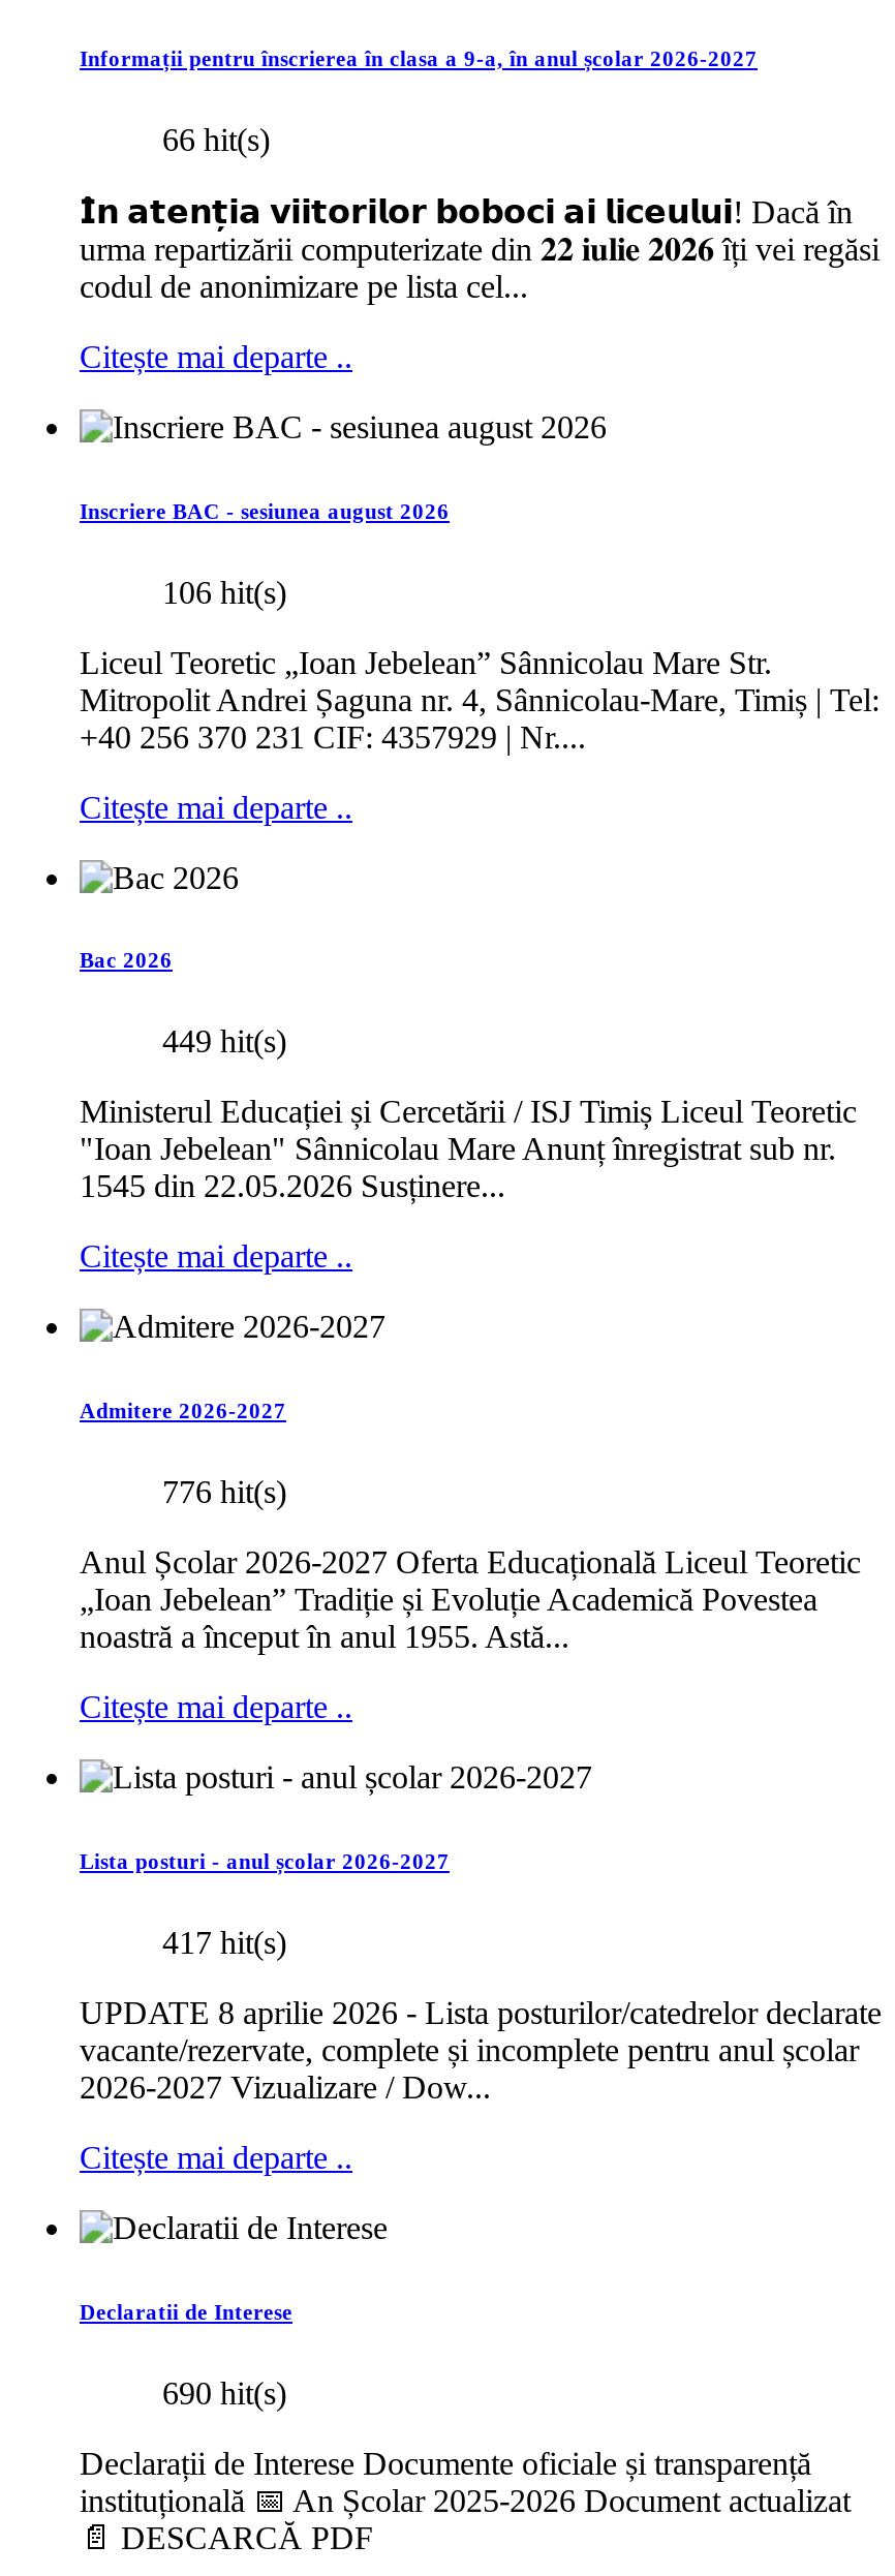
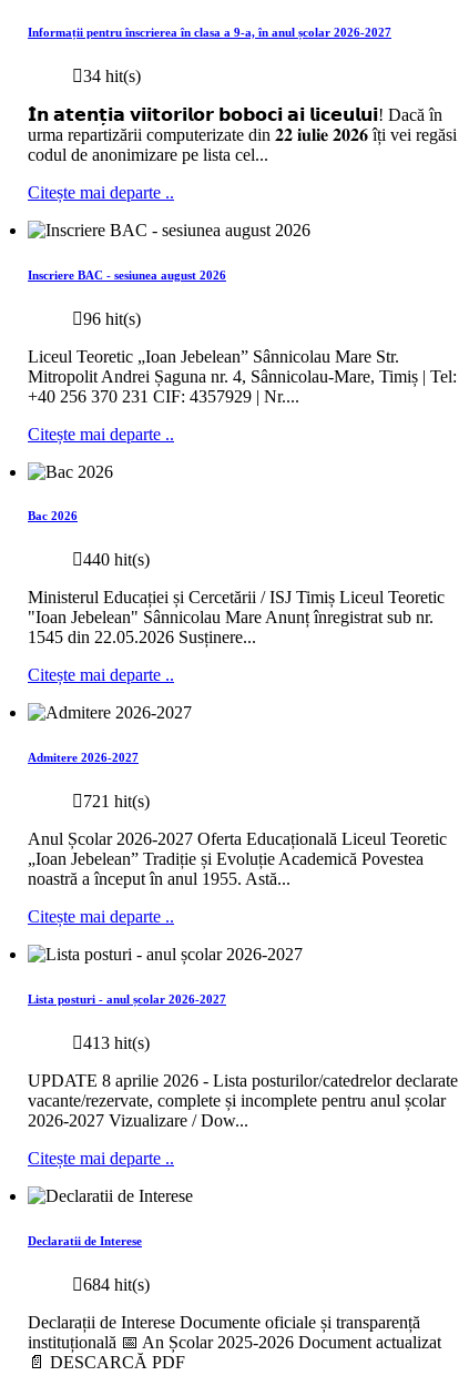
[162,121,270,156] 66 hit(s) -> [83,66,141,85] 34 hit(s)
[162,574,286,609] 106 hit(s) -> [83,309,141,328] 96 hit(s)
[162,1024,286,1059] 449 hit(s) -> [83,550,150,569] 440 hit(s)
[162,1475,286,1510] 776 hit(s) -> [83,792,150,811] 721 hit(s)
[162,1925,286,1961] 417 hit(s) -> [83,1034,150,1053] 413 hit(s)
[162,2376,286,2411] 690 hit(s) -> [83,1275,150,1294] 684 hit(s)

